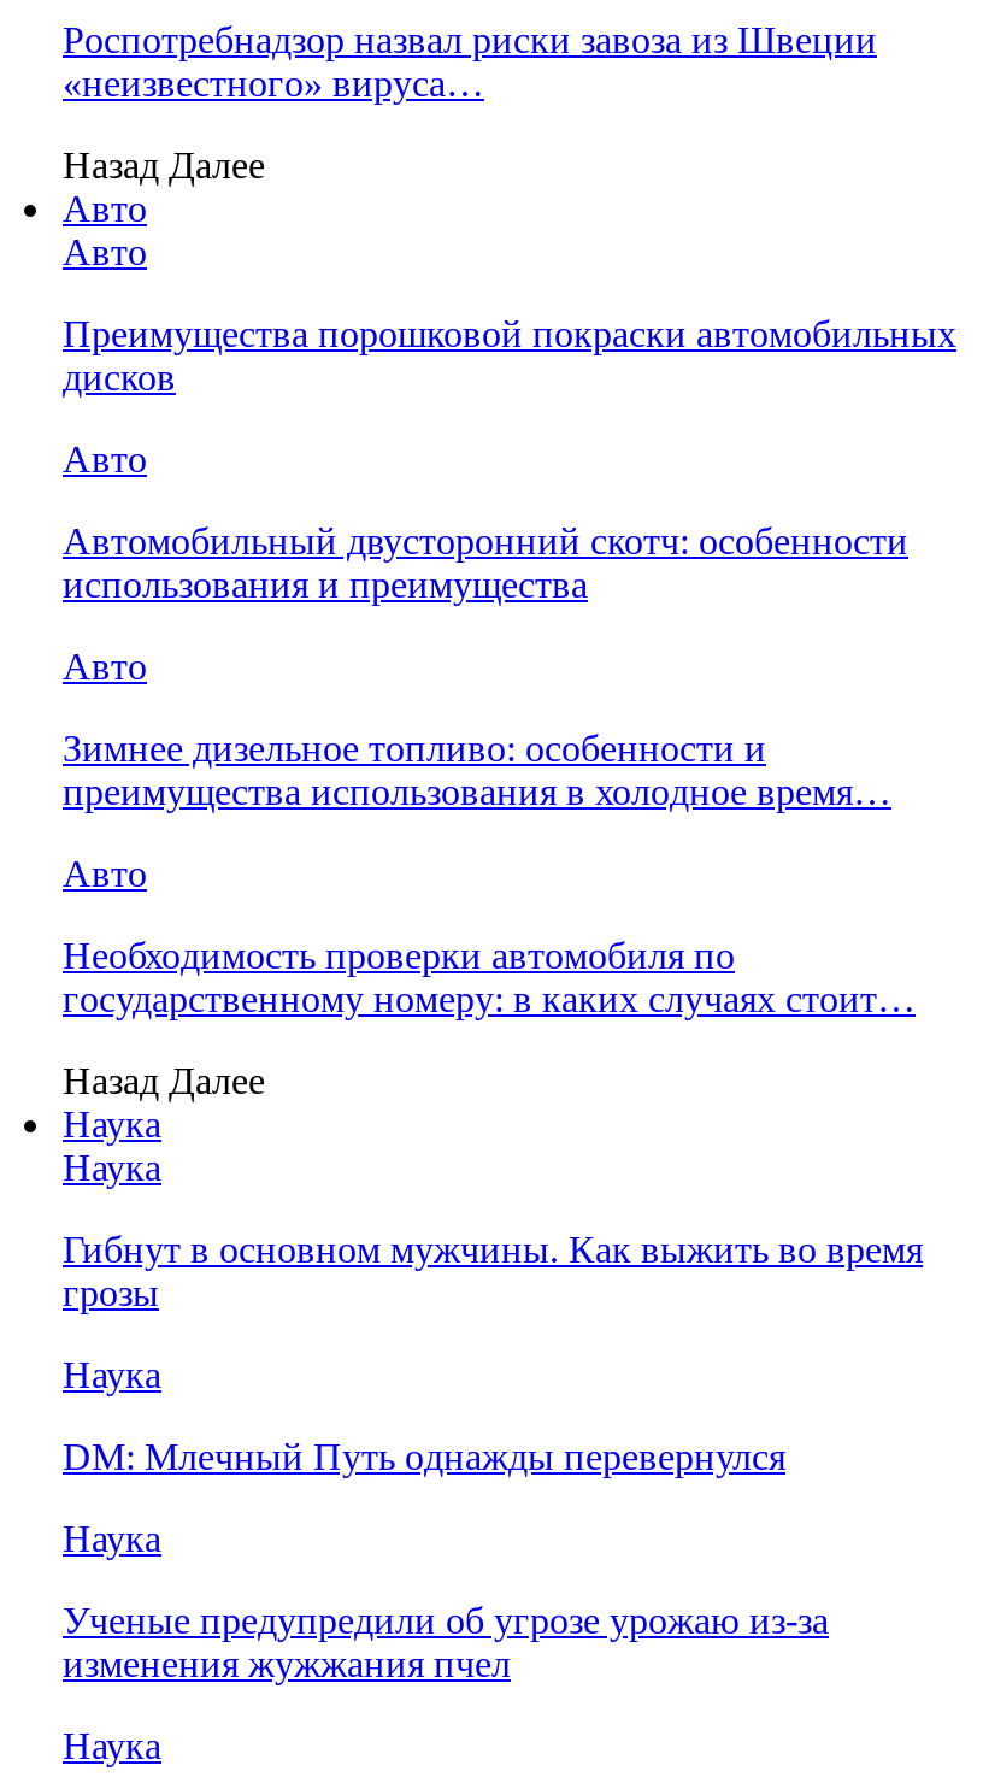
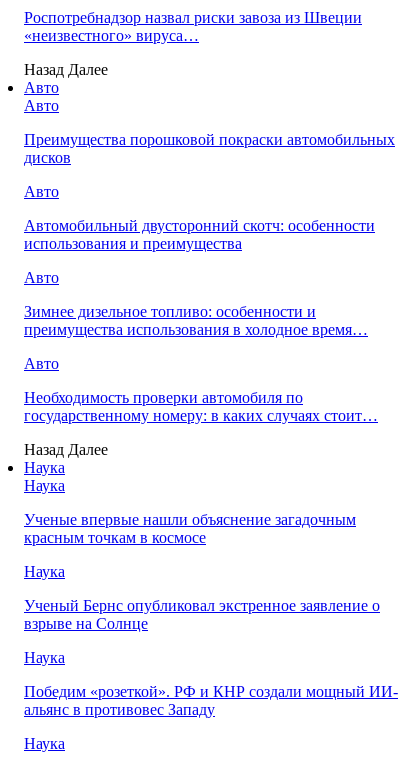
[63,1229,923,1313] Гибнут в основном мужчины. Как выжить во время | грозы -> [24,511,356,546] Ученые впервые нашли объяснение загадочным | красным точкам в космосе
[63,1436,785,1477] DM: Млечный Путь однажды перевернулся -> [24,597,380,632] Ученый Бернс опубликовал экстренное заявление о | взрыве на Солнце
[63,1600,829,1684] Ученые предупредили об угрозе урожаю из-за | изменения жужжания пчел -> [24,683,398,718] Победим «розеткой». РФ и КНР создали мощный ИИ- | альянс в противовес Западу

